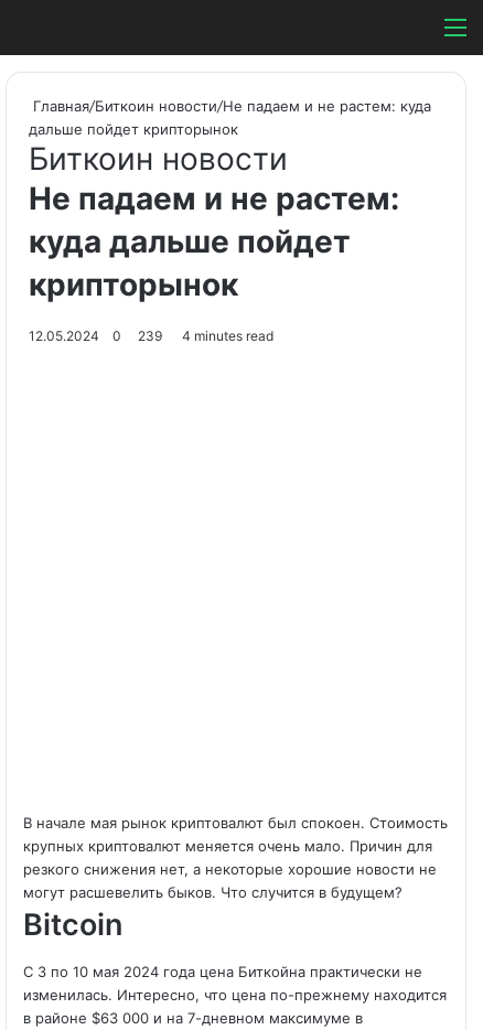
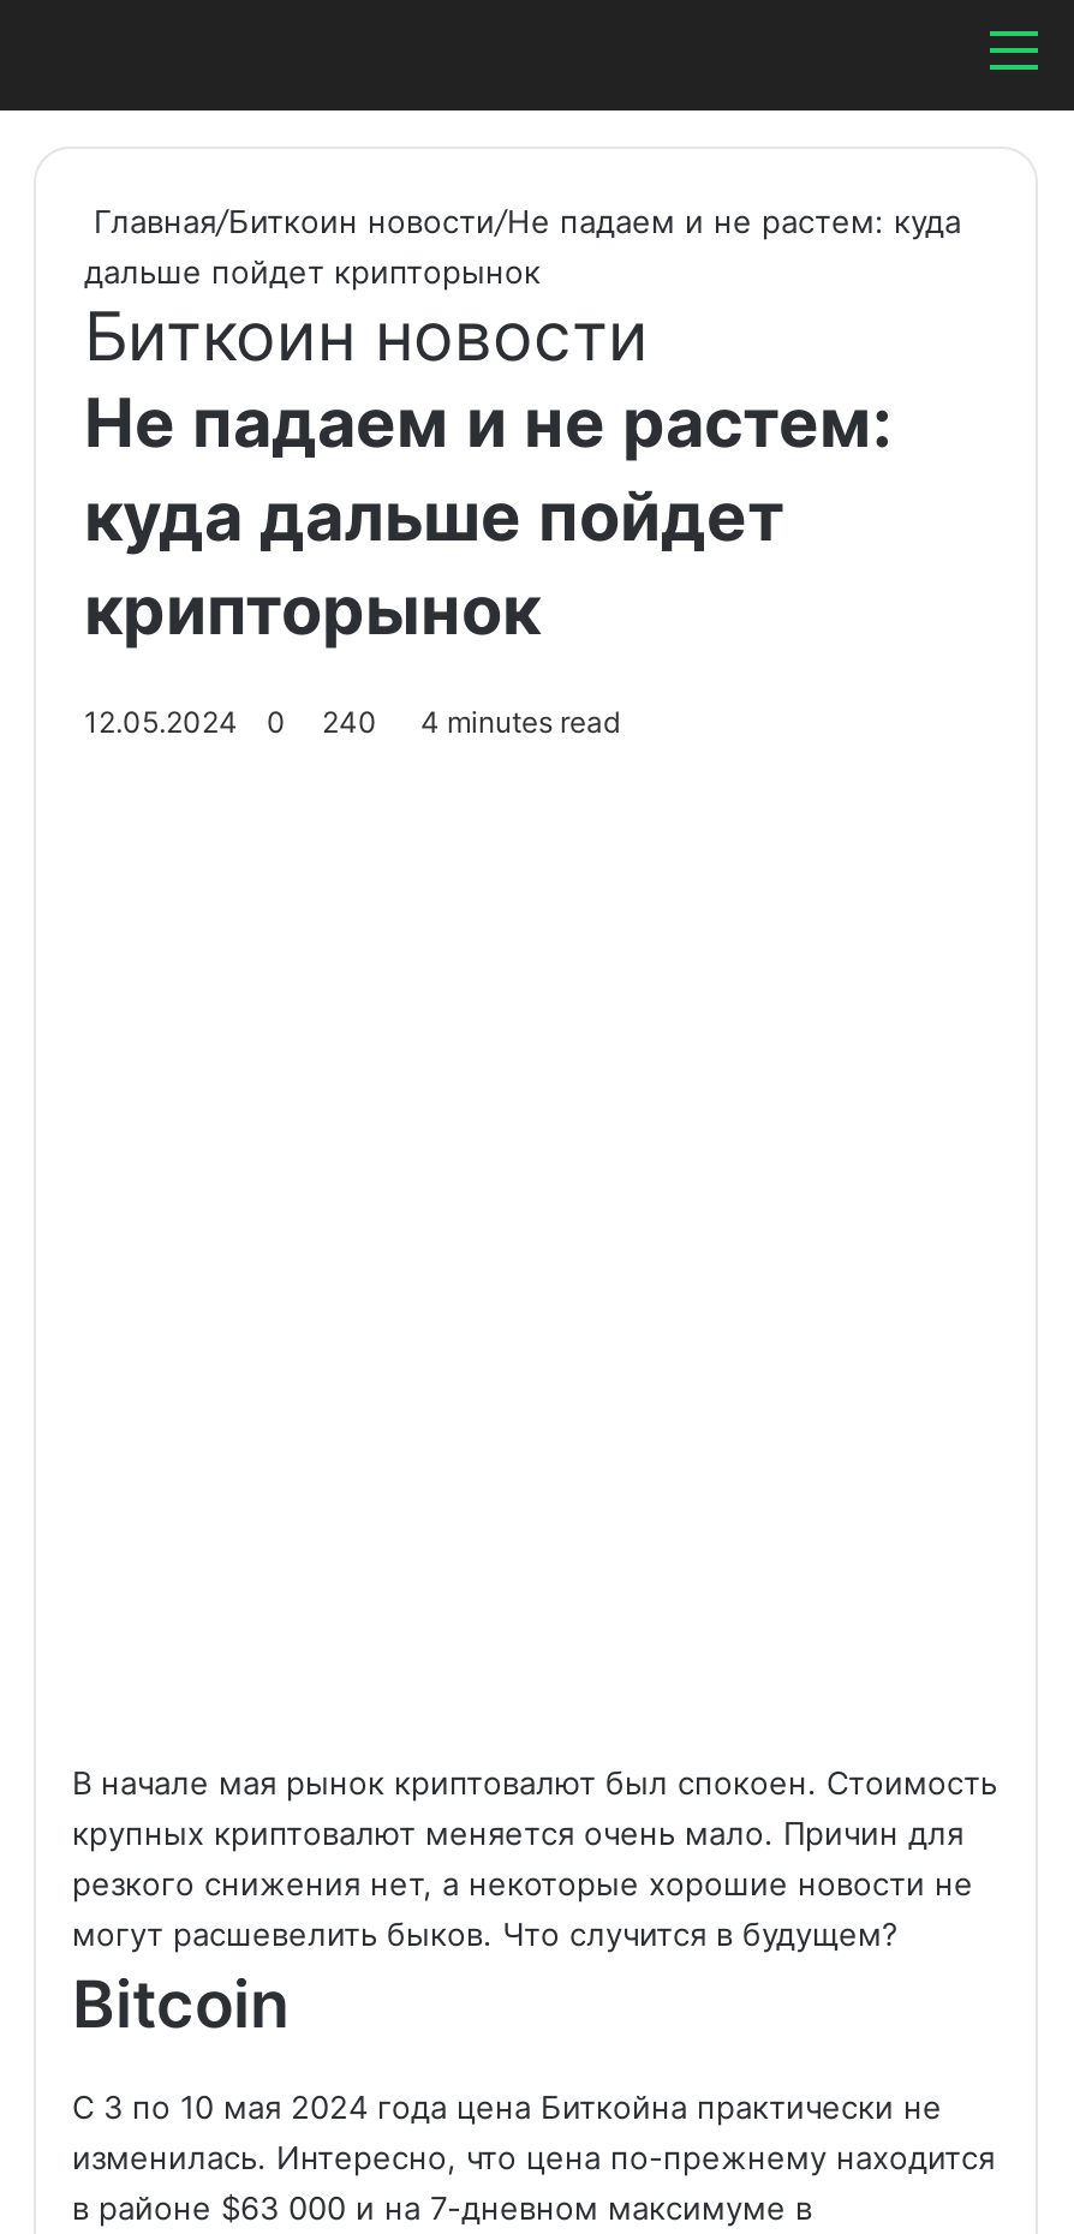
[29,328,273,344] 12.05.2024 0 239 4 minutes read -> [84,704,620,740] 12.05.2024 0 240 4 minutes read

